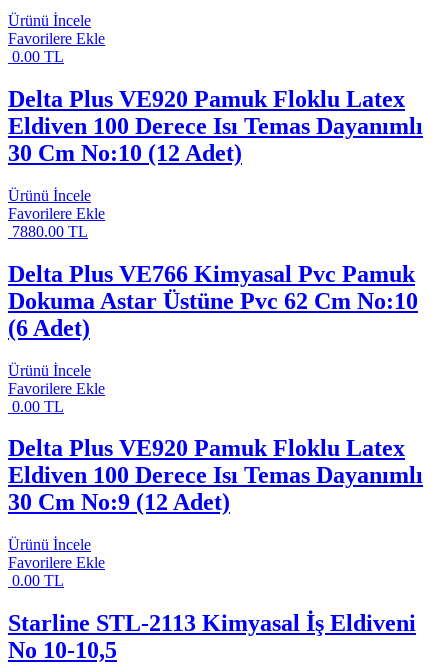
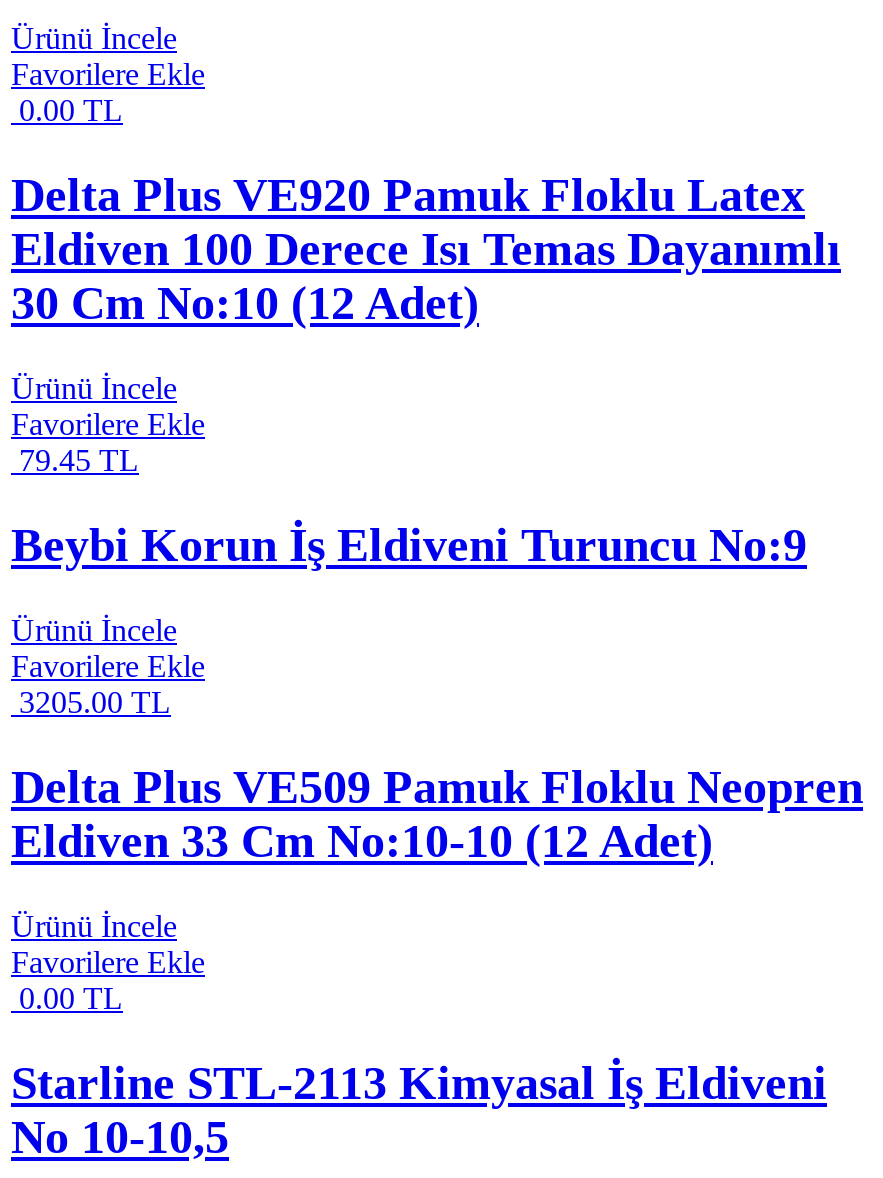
[12,223,88,240] 7880.00 TL -> [19,442,139,476] 79.45 TL
[8,261,418,341] Delta Plus VE766 Kimyasal Pvc Pamuk | Dokuma Astar Üstüne Pvc 62 Cm No:10 | (6 Adet) -> [11,518,807,570] Beybi Korun İş Eldiveni Turuncu No:9
[12,397,64,414] 0.00 TL -> [19,684,171,718] 3205.00 TL
[8,435,423,515] Delta Plus VE920 Pamuk Floklu Latex | Eldiven 100 Derece Isı Temas Dayanımlı | 30 Cm No:9 (12 Adet) -> [11,760,863,866] Delta Plus VE509 Pamuk Floklu Neopren | Eldiven 33 Cm No:10-10 (12 Adet)

